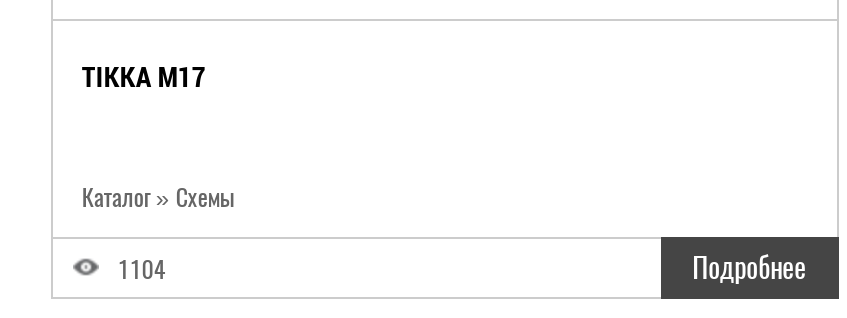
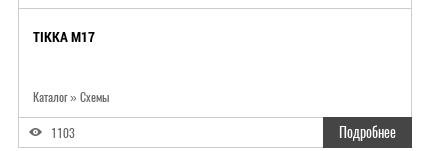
[118,253,166,285] 1104 -> [51,125,75,141] 1103

